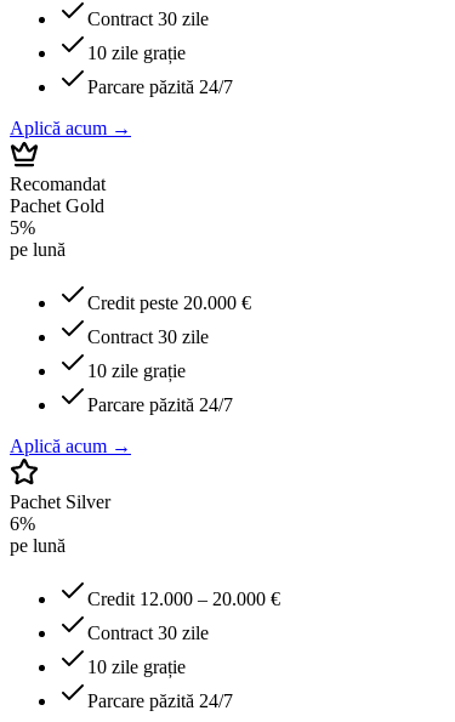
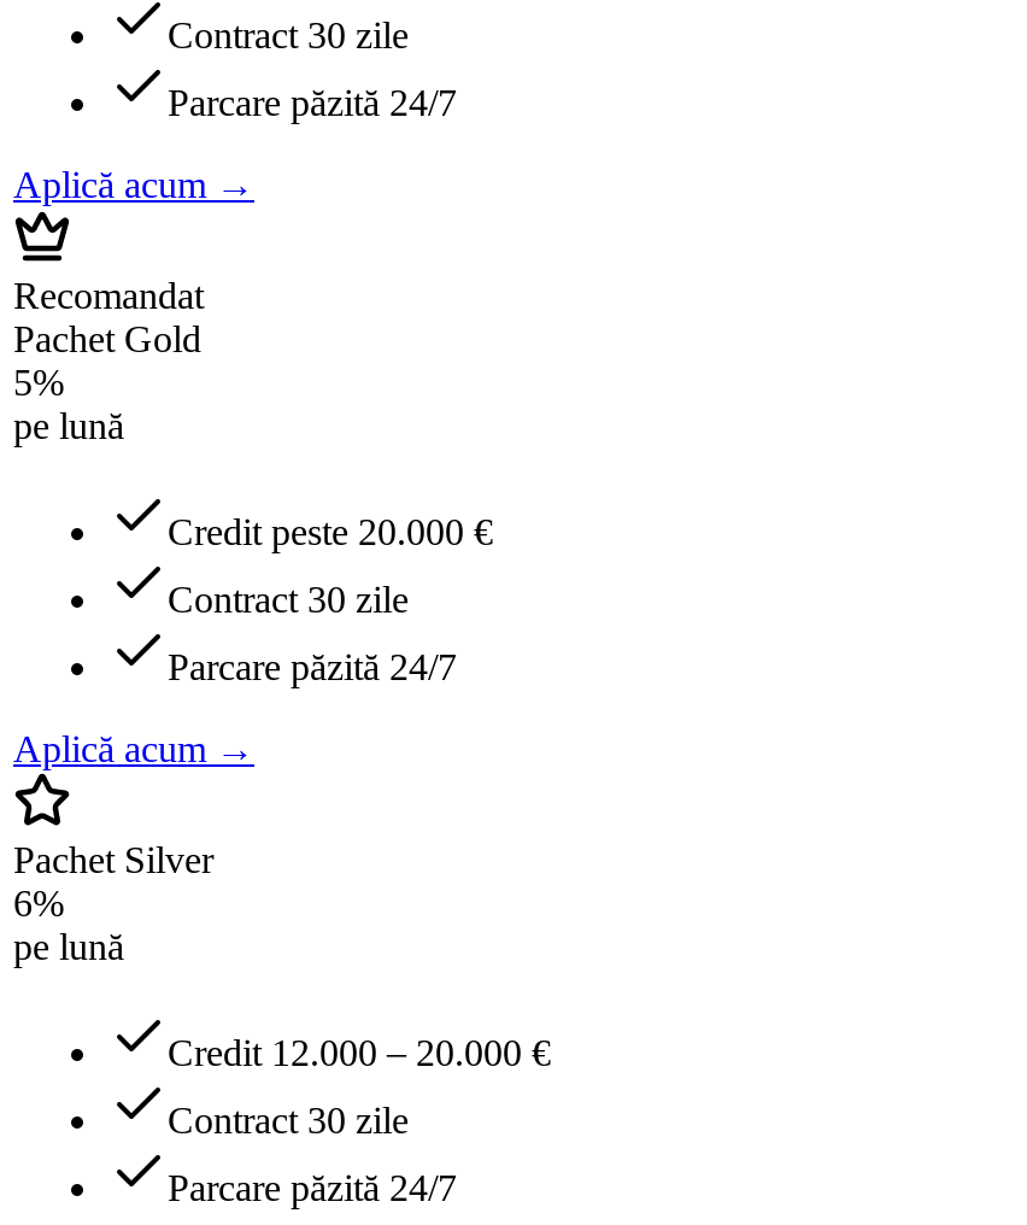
[87,43,186,63] 10 zile grație -> none
[87,361,186,381] 10 zile grație -> none
[87,657,186,677] 10 zile grație -> none

